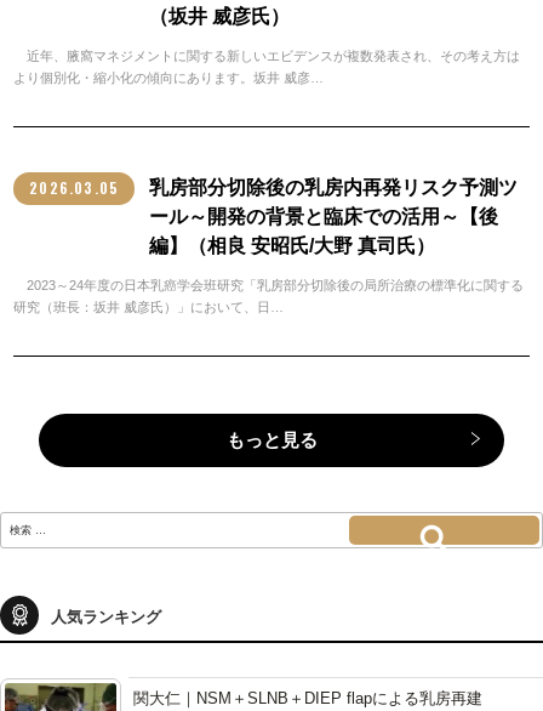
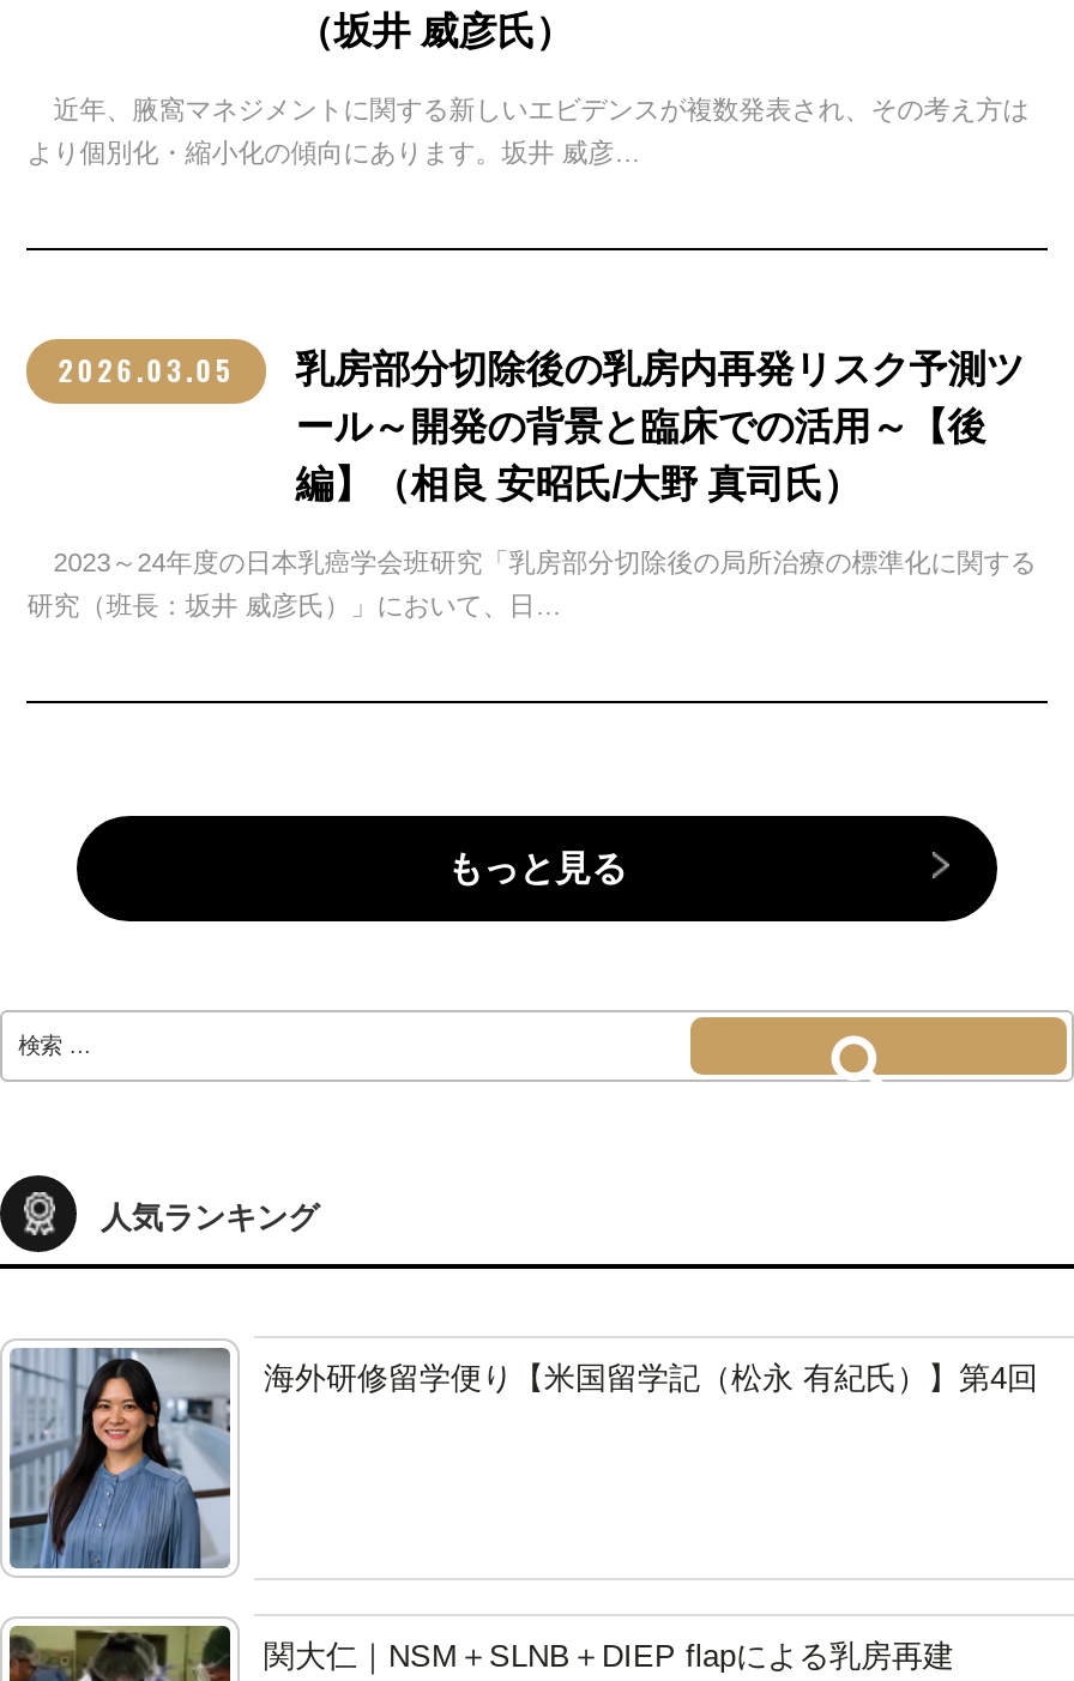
none -> [7,1348,1038,1571] [image] | 海外研修留学便り【米国留学記（松永 有紀氏）】第4回

